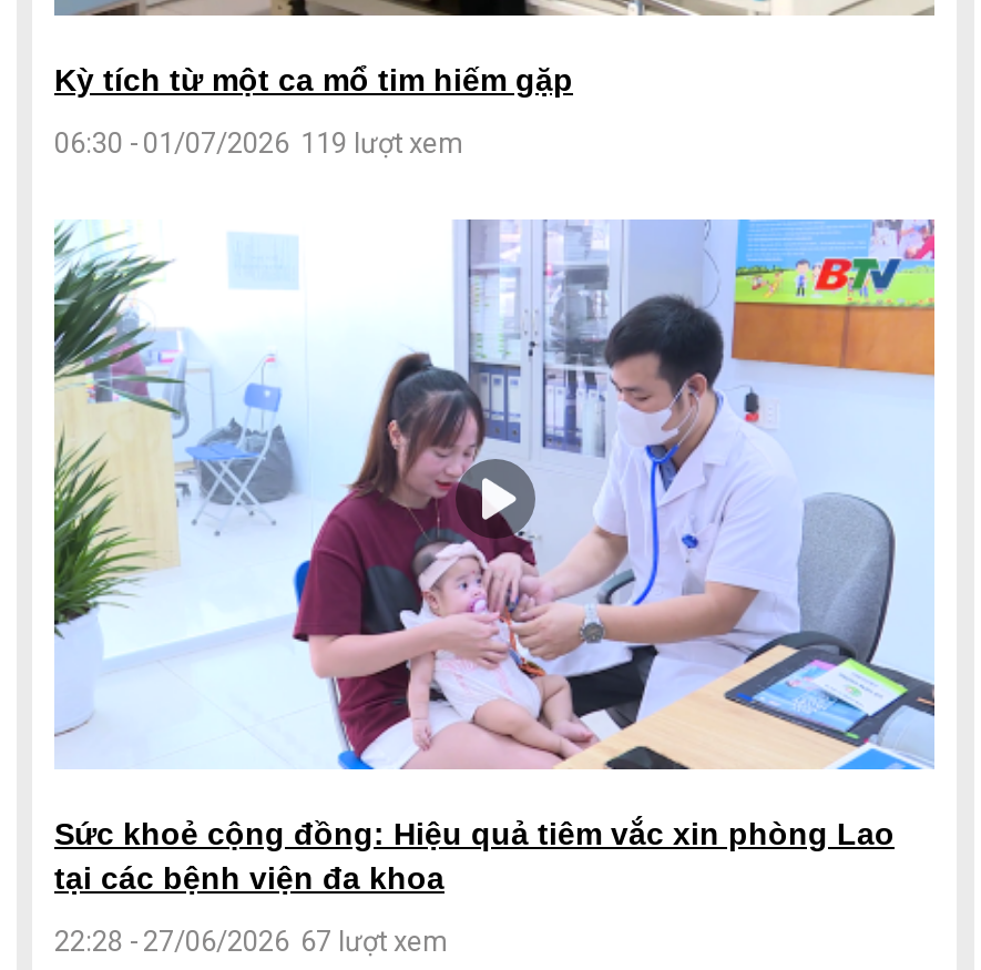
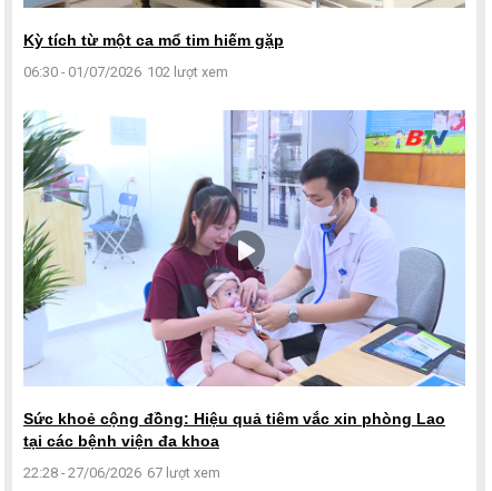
[54,126,462,159] 06:30 - 01/07/2026 119 lượt xem -> [23,63,228,80] 06:30 - 01/07/2026 102 lượt xem

